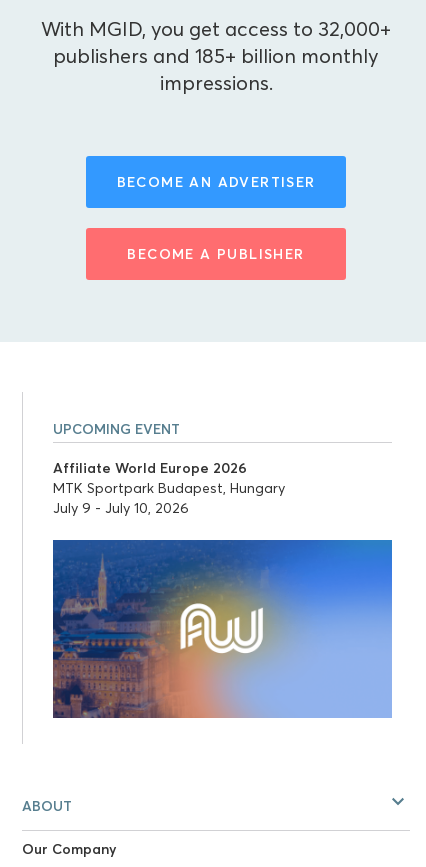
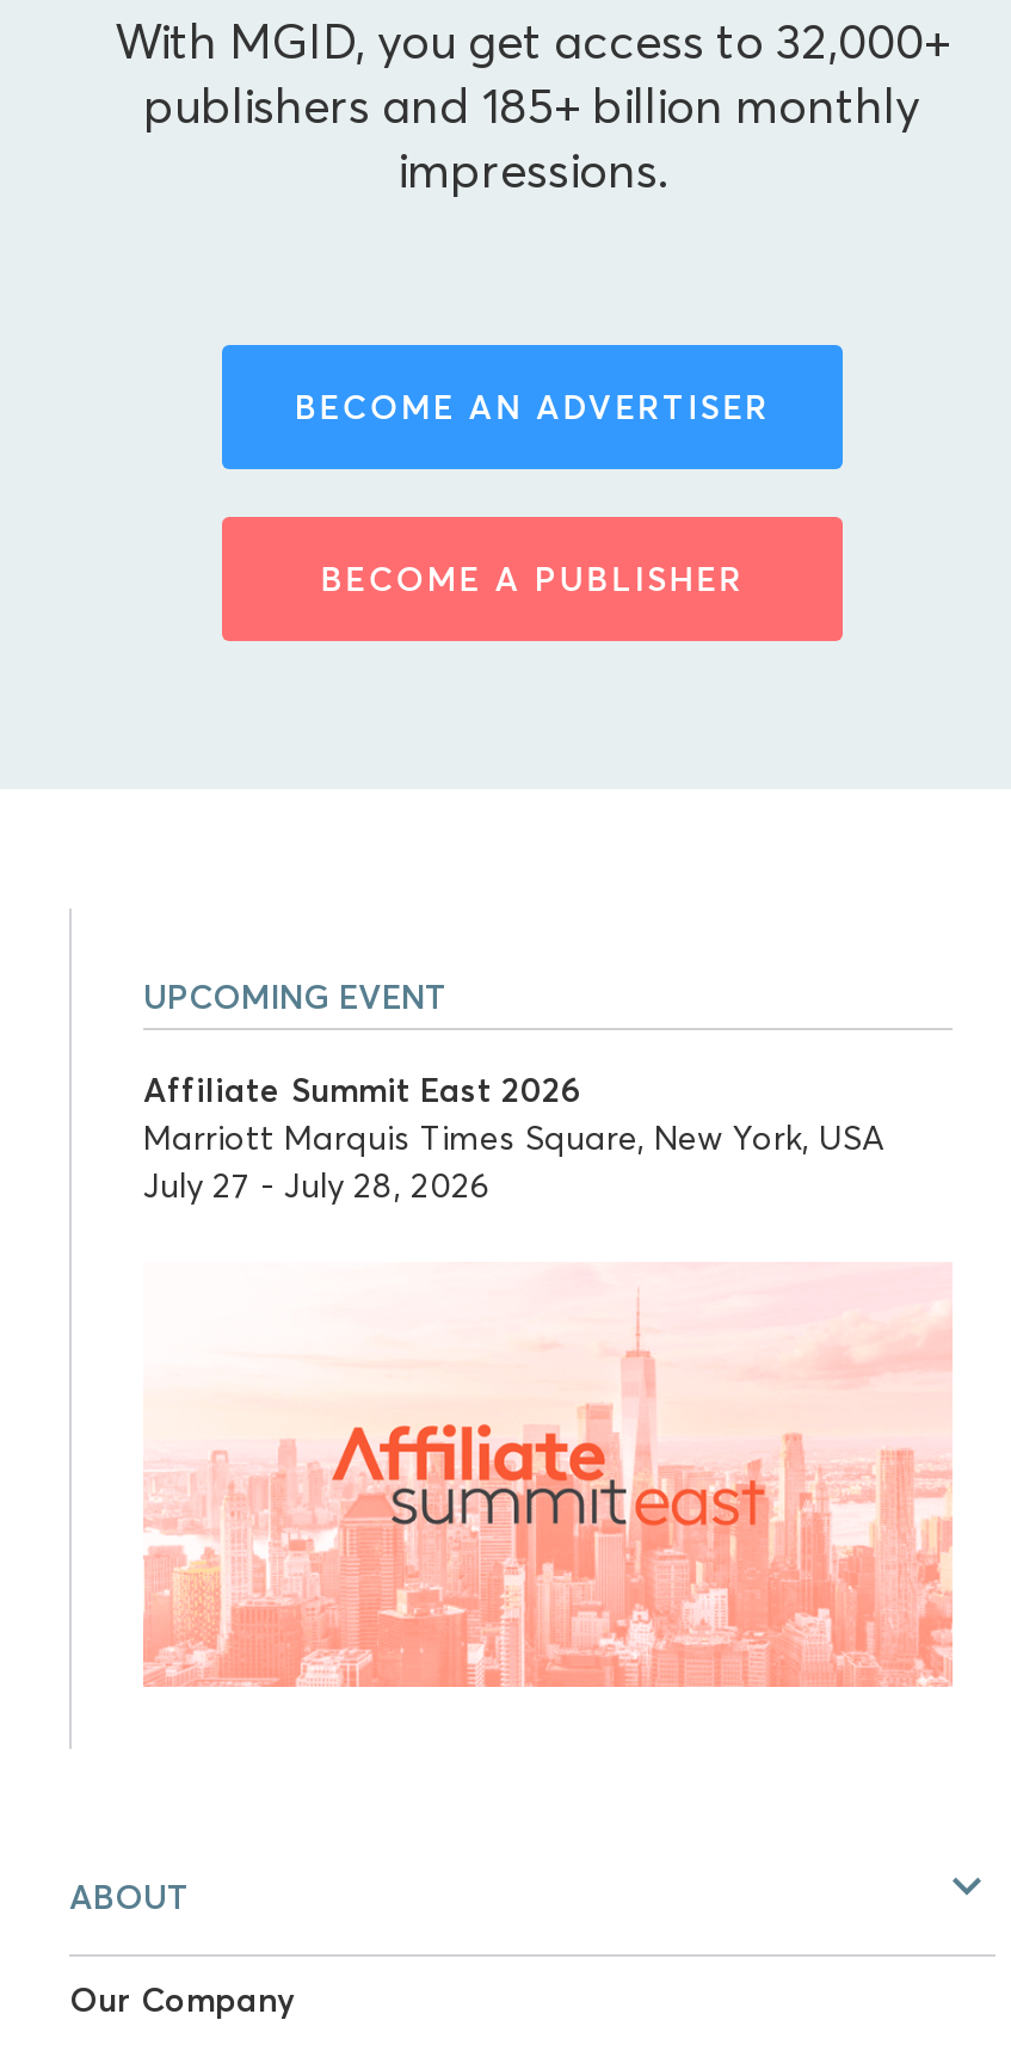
[53,459,285,517] Affiliate World Europe 2026 | MTK Sportpark Budapest, Hungary | July 9 - July 10, 2026 -> [143,1068,883,1207] Affiliate Summit East 2026 | Marriott Marquis Times Square, New York, USA | July 27 - July 28, 2026
[52,539,393,719] [image] -> [143,1262,955,1689] [image]

